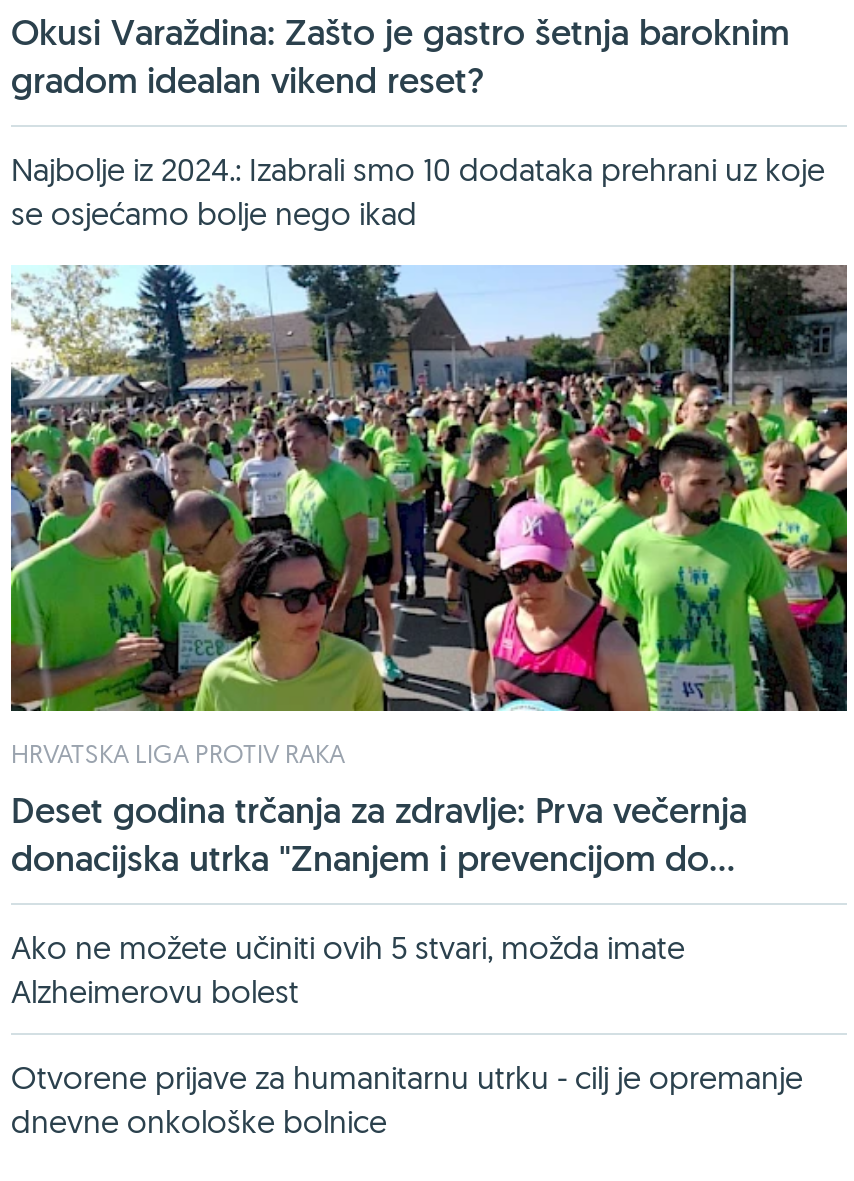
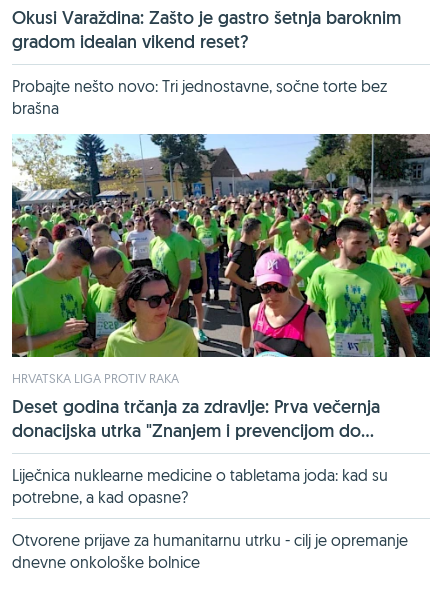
[11,149,825,233] Najbolje iz 2024.: Izabrali smo 10 dodataka prehrani uz koje | se osjećamo bolje nego ikad -> [12,76,387,118] Probajte nešto novo: Tri jednostavne, sočne torte bez | brašna
[11,926,685,1010] Ako ne možete učiniti ovih 5 stvari, možda imate | Alzheimerovu bolest -> [12,465,388,507] Liječnica nuklearne medicine o tabletama joda: kad su | potrebne, a kad opasne?

